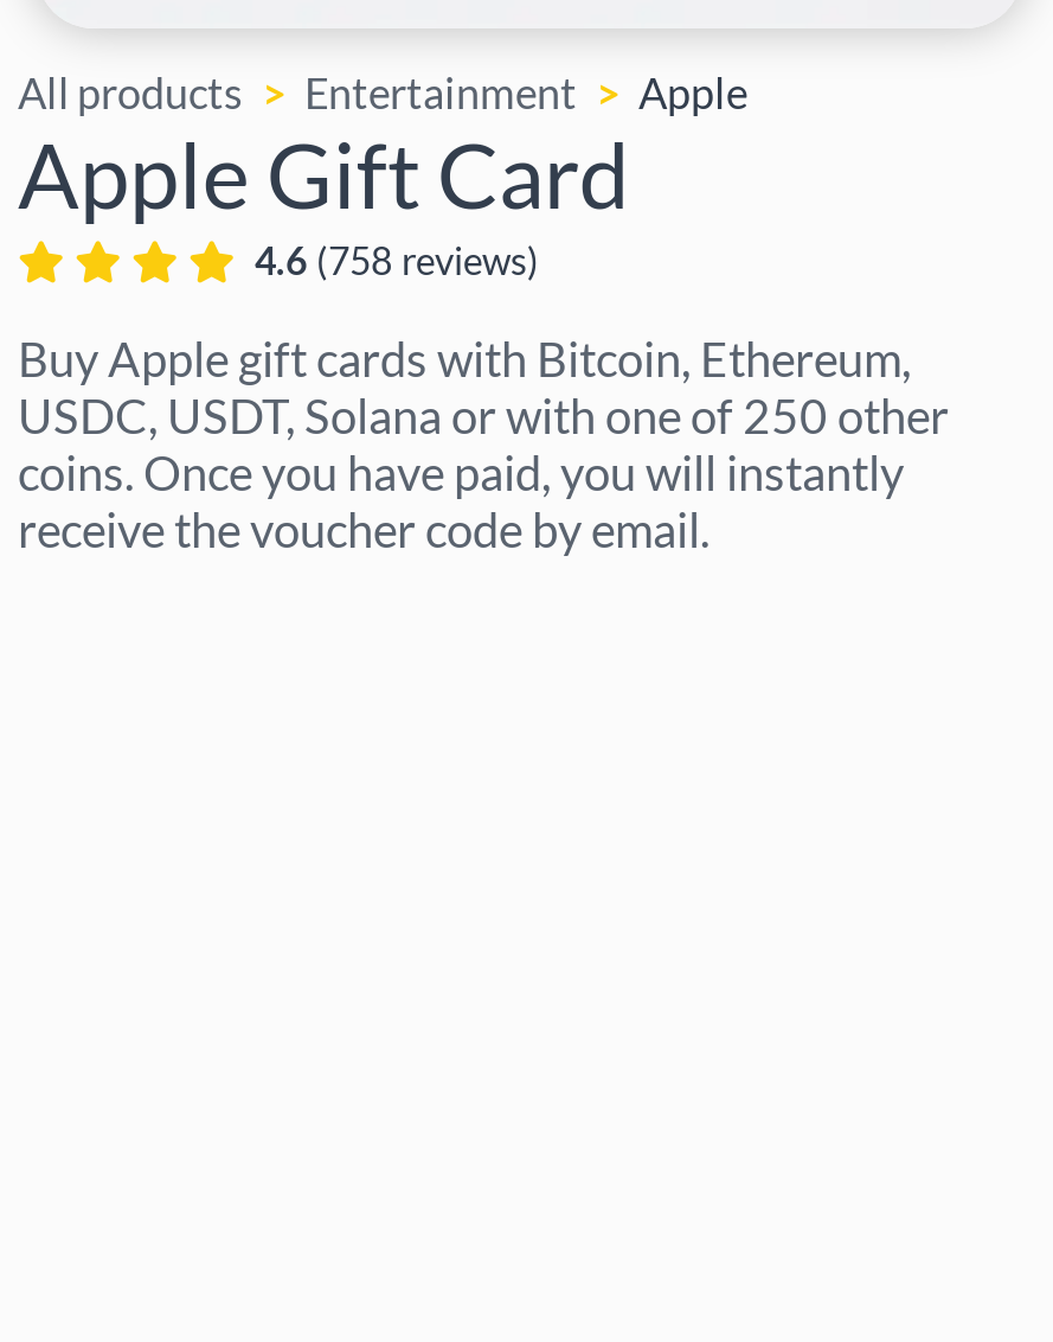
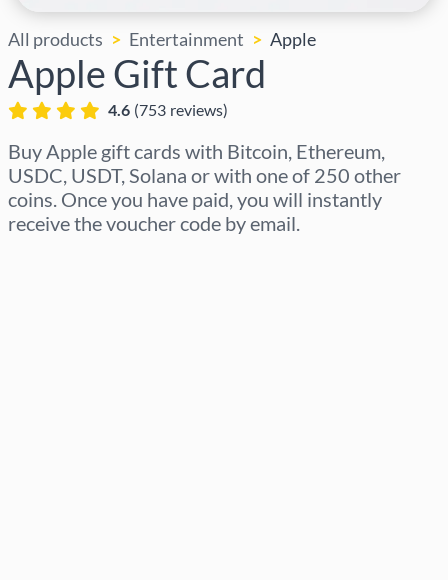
[255,238,539,283] 4.6 (758 reviews) -> [108,100,228,119] 4.6 (753 reviews)

